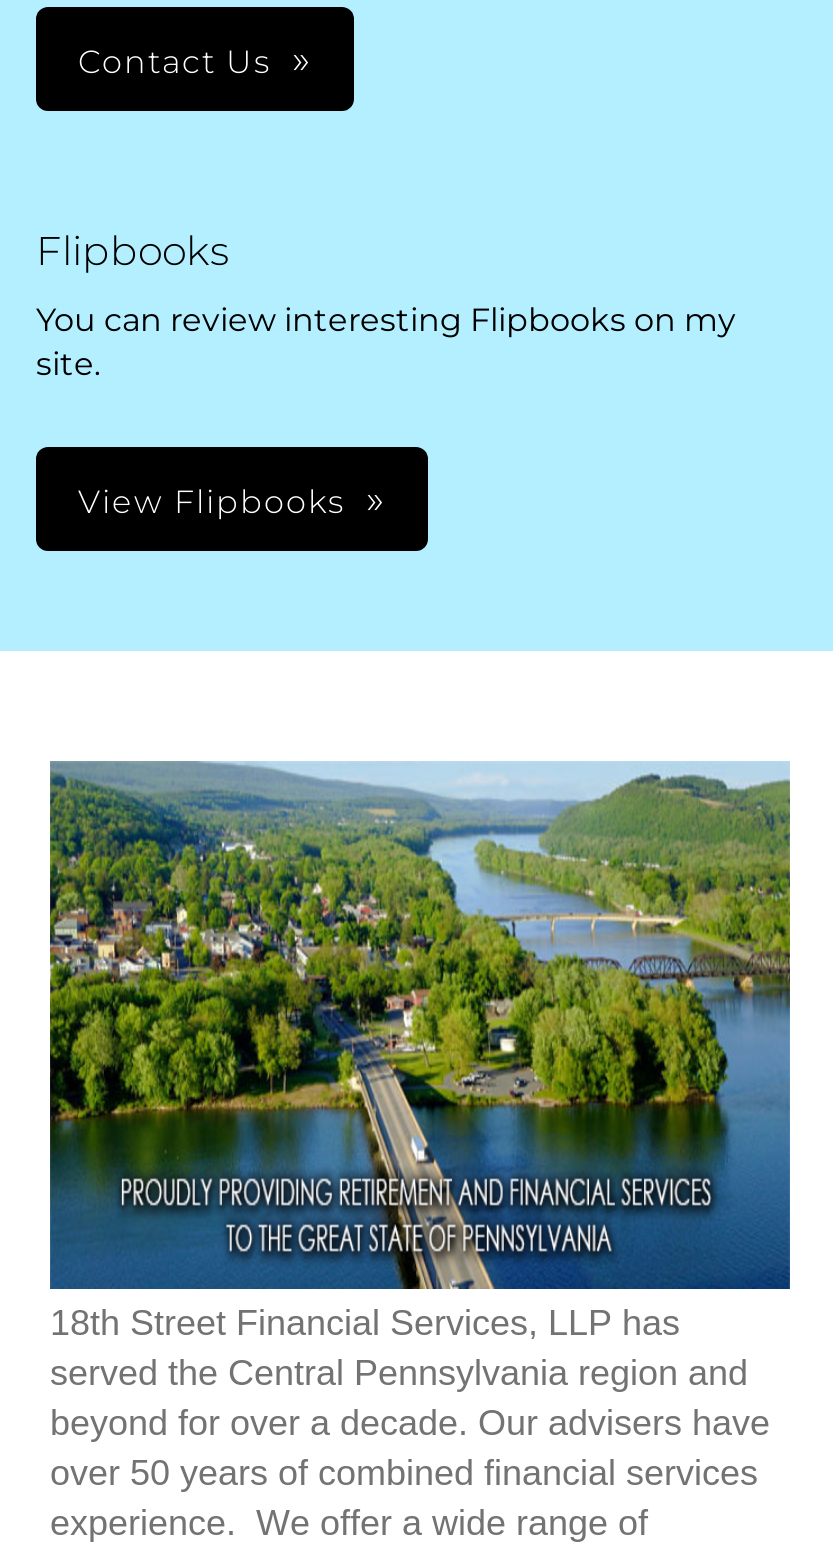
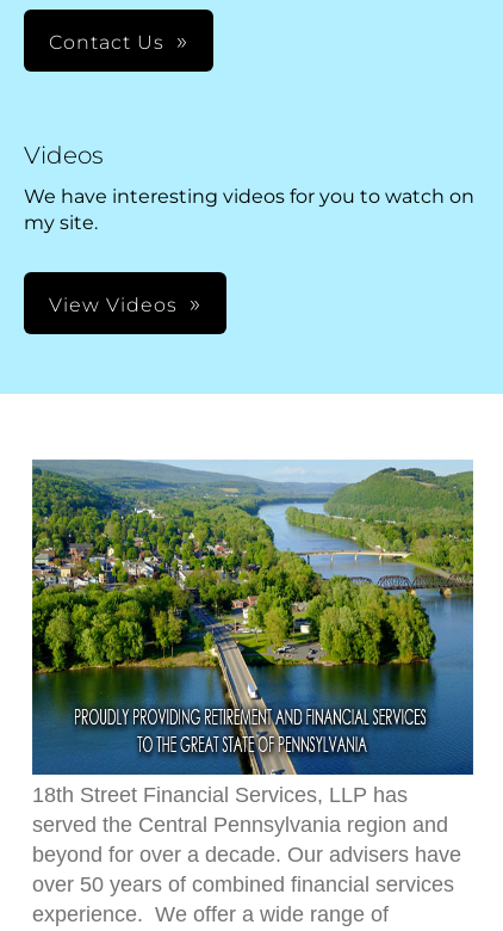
[36,228,230,276] Flipbooks -> [24,141,104,169] Videos
[36,302,736,384] You can review interesting Flipbooks on my | site. -> [24,185,474,234] We have interesting videos for you to watch on | my site.
[78,484,346,522] View Flipbooks -> [49,294,178,316] View Videos

